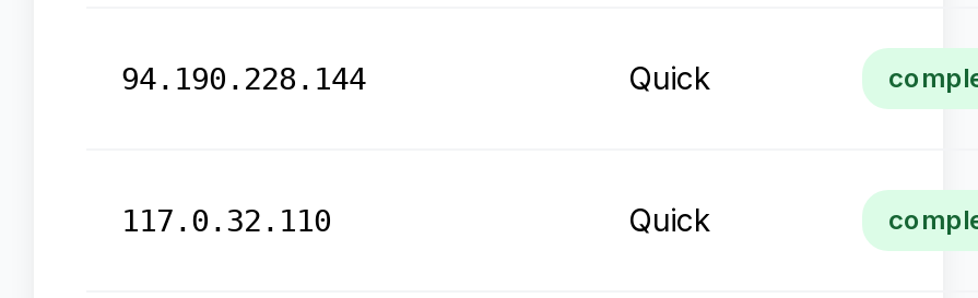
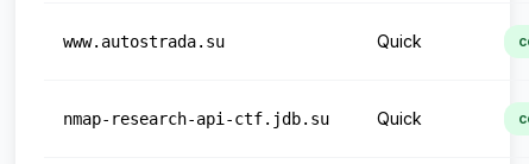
[121,61,366,96] 94.190.228.144 -> [63,32,225,51] www.autostrada.su
[121,203,331,238] 117.0.32.110 -> [63,109,329,128] nmap-research-api-ctf.jdb.su

